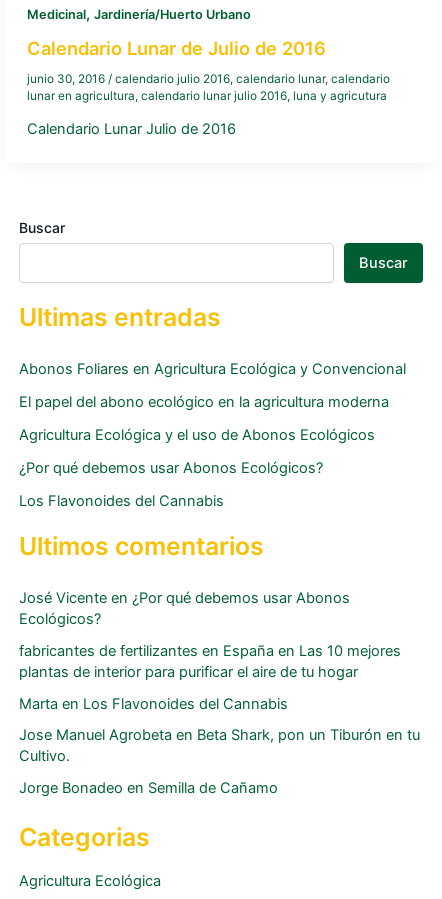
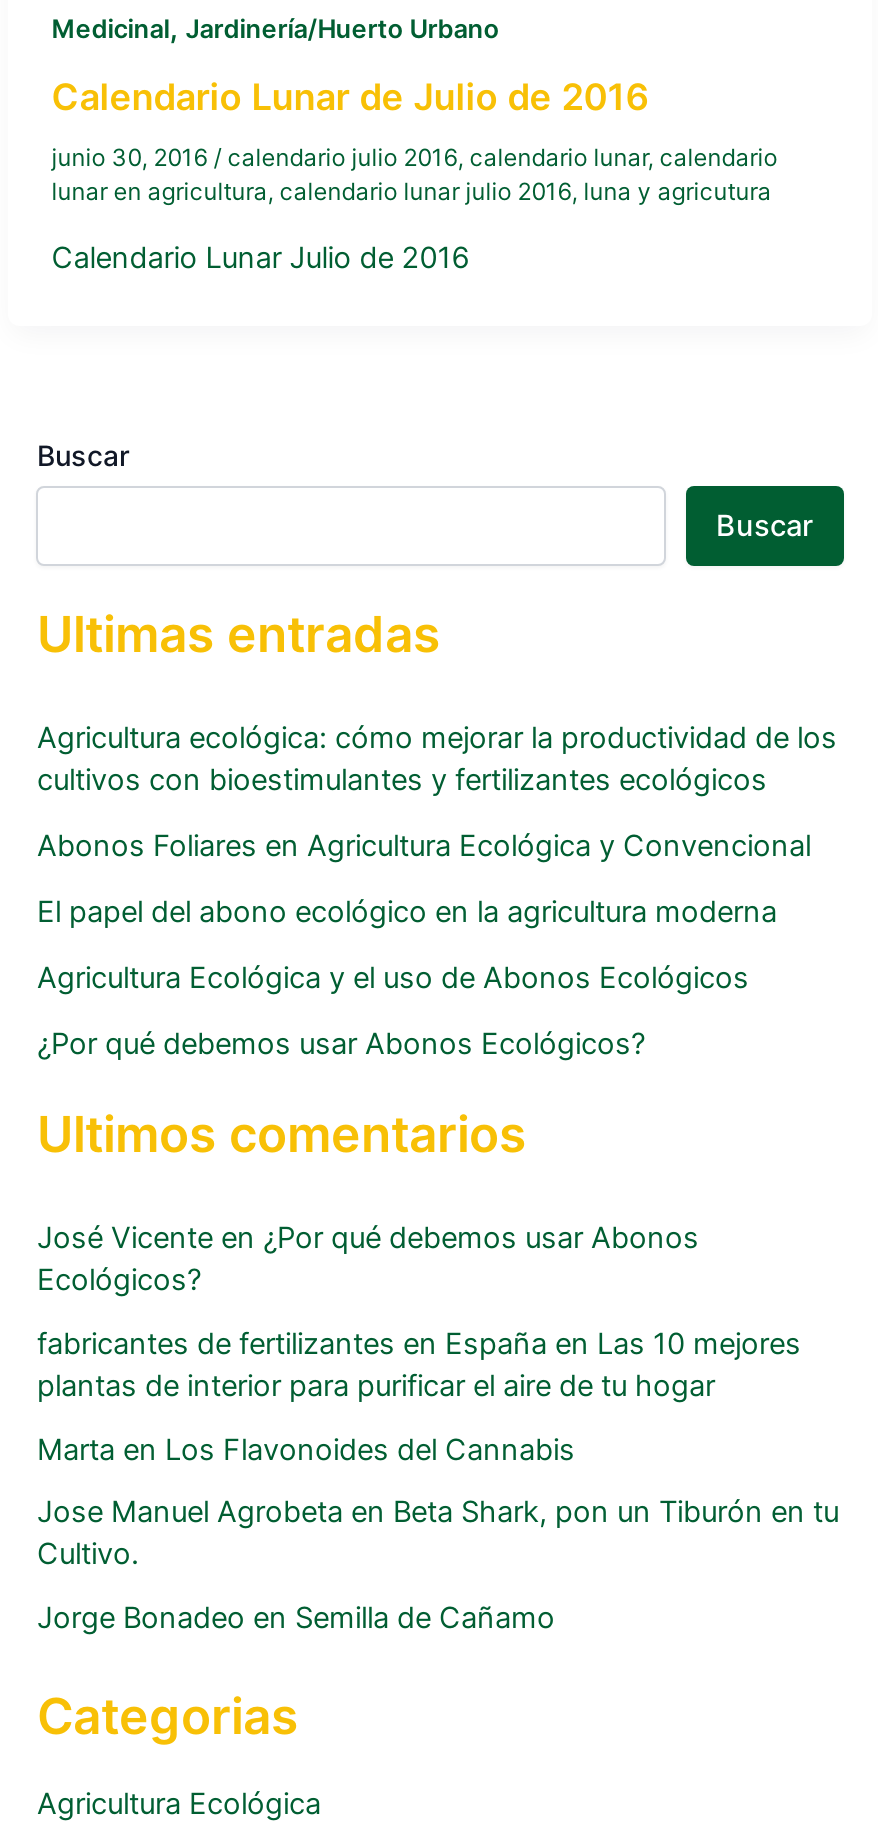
none -> [37,720,837,798] Agricultura ecológica: cómo mejorar la productividad de los | cultivos con bioestimulantes y fertilizantes ecológicos
moved [19,360,406,477] -> [37,828,811,1062]: Abonos Foliares en Agricultura Ecológica y Convencional | El papel del abono ecológico en la agricultura moderna | Agricultura Ecológica y el uso de Abonos Ecológicos | ¿Por qué debemos usar Abonos Ecológicos?
[19,492,224,510] Los Flavonoides del Cannabis -> none

